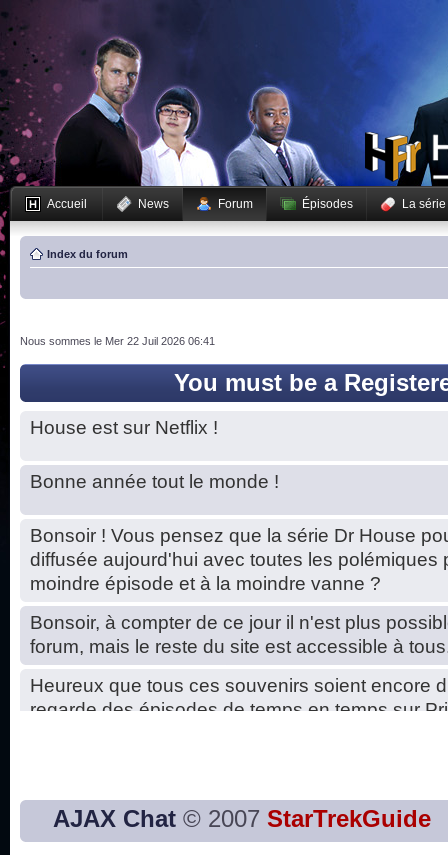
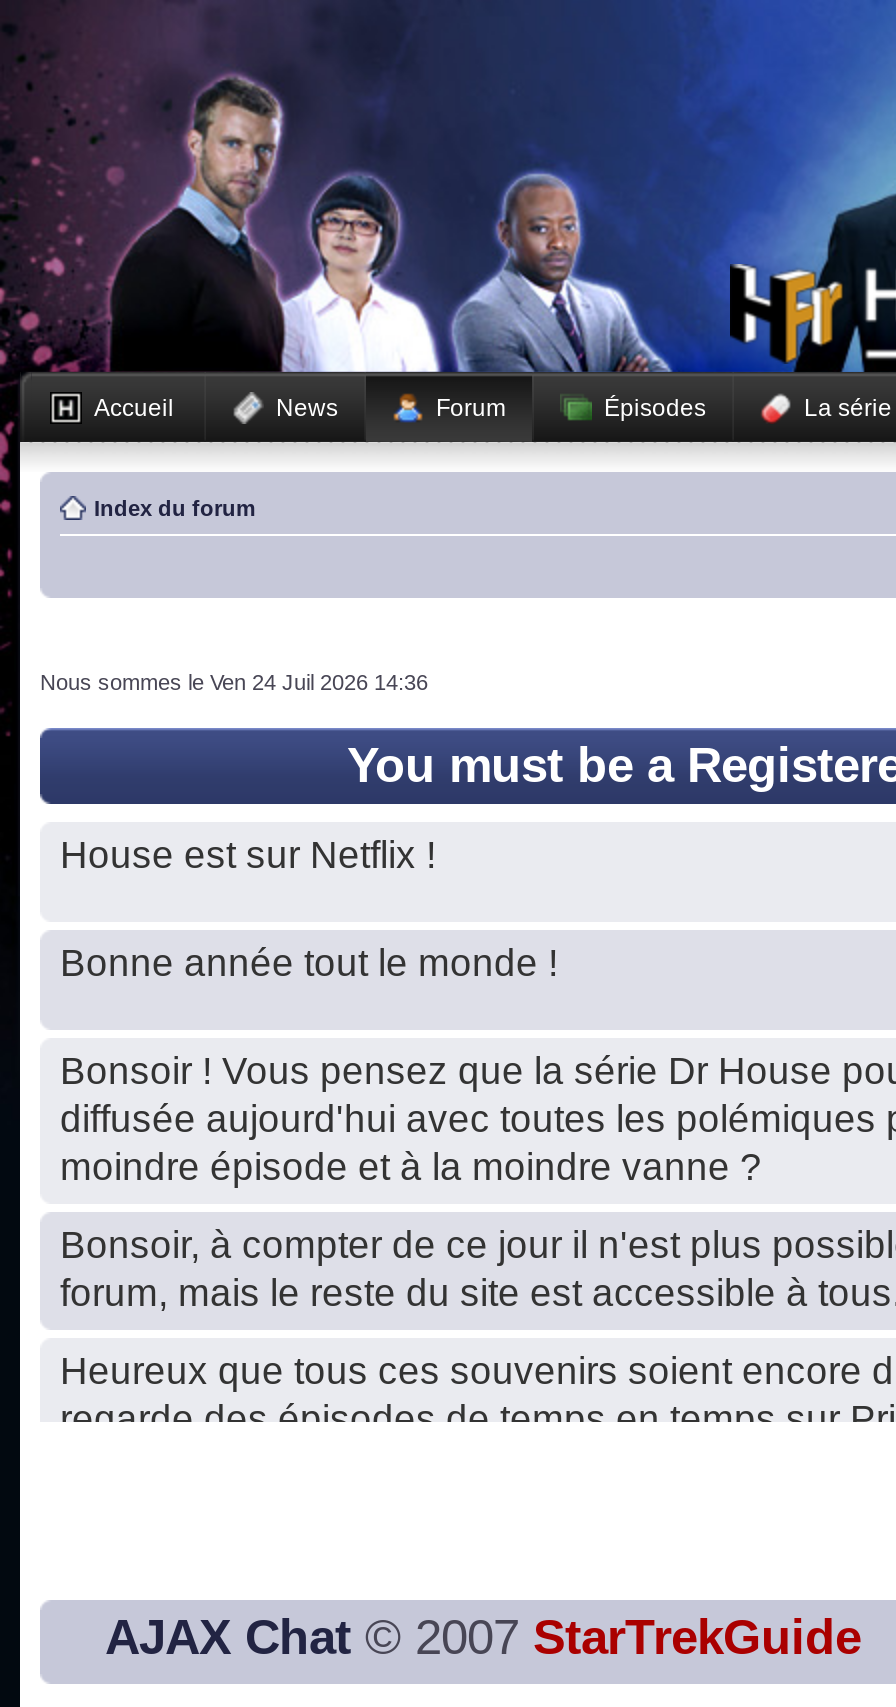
[20,334,215,346] Nous sommes le Mer 22 Juil 2026 06:41 -> [40,669,428,693] Nous sommes le Ven 24 Juil 2026 14:36

